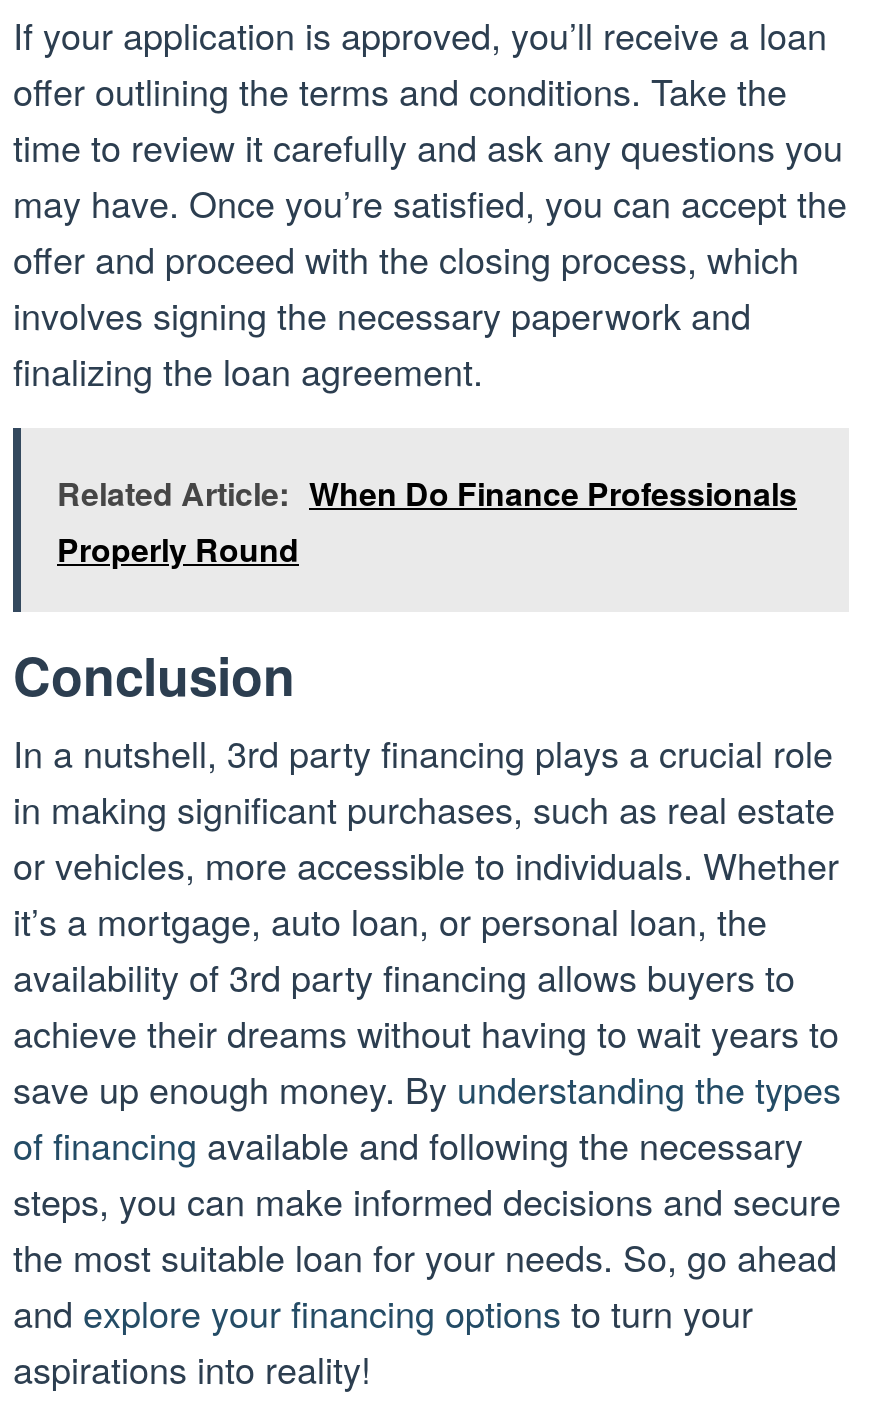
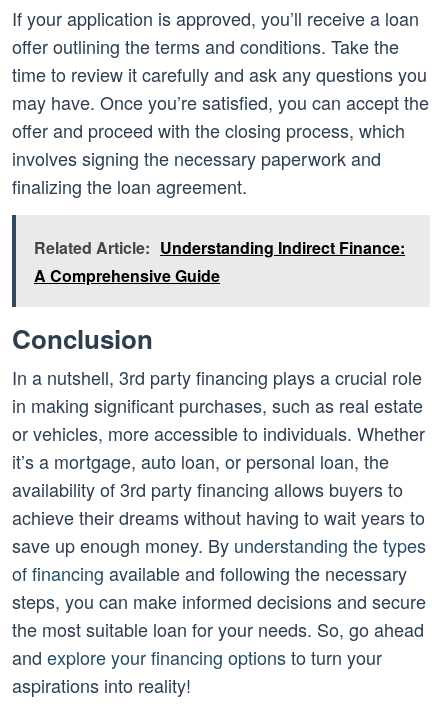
[57,470,797,572] Related Article: When Do Finance Professionals | Properly Round -> [34,236,405,287] Related Article: Understanding Indirect Finance: | A Comprehensive Guide

